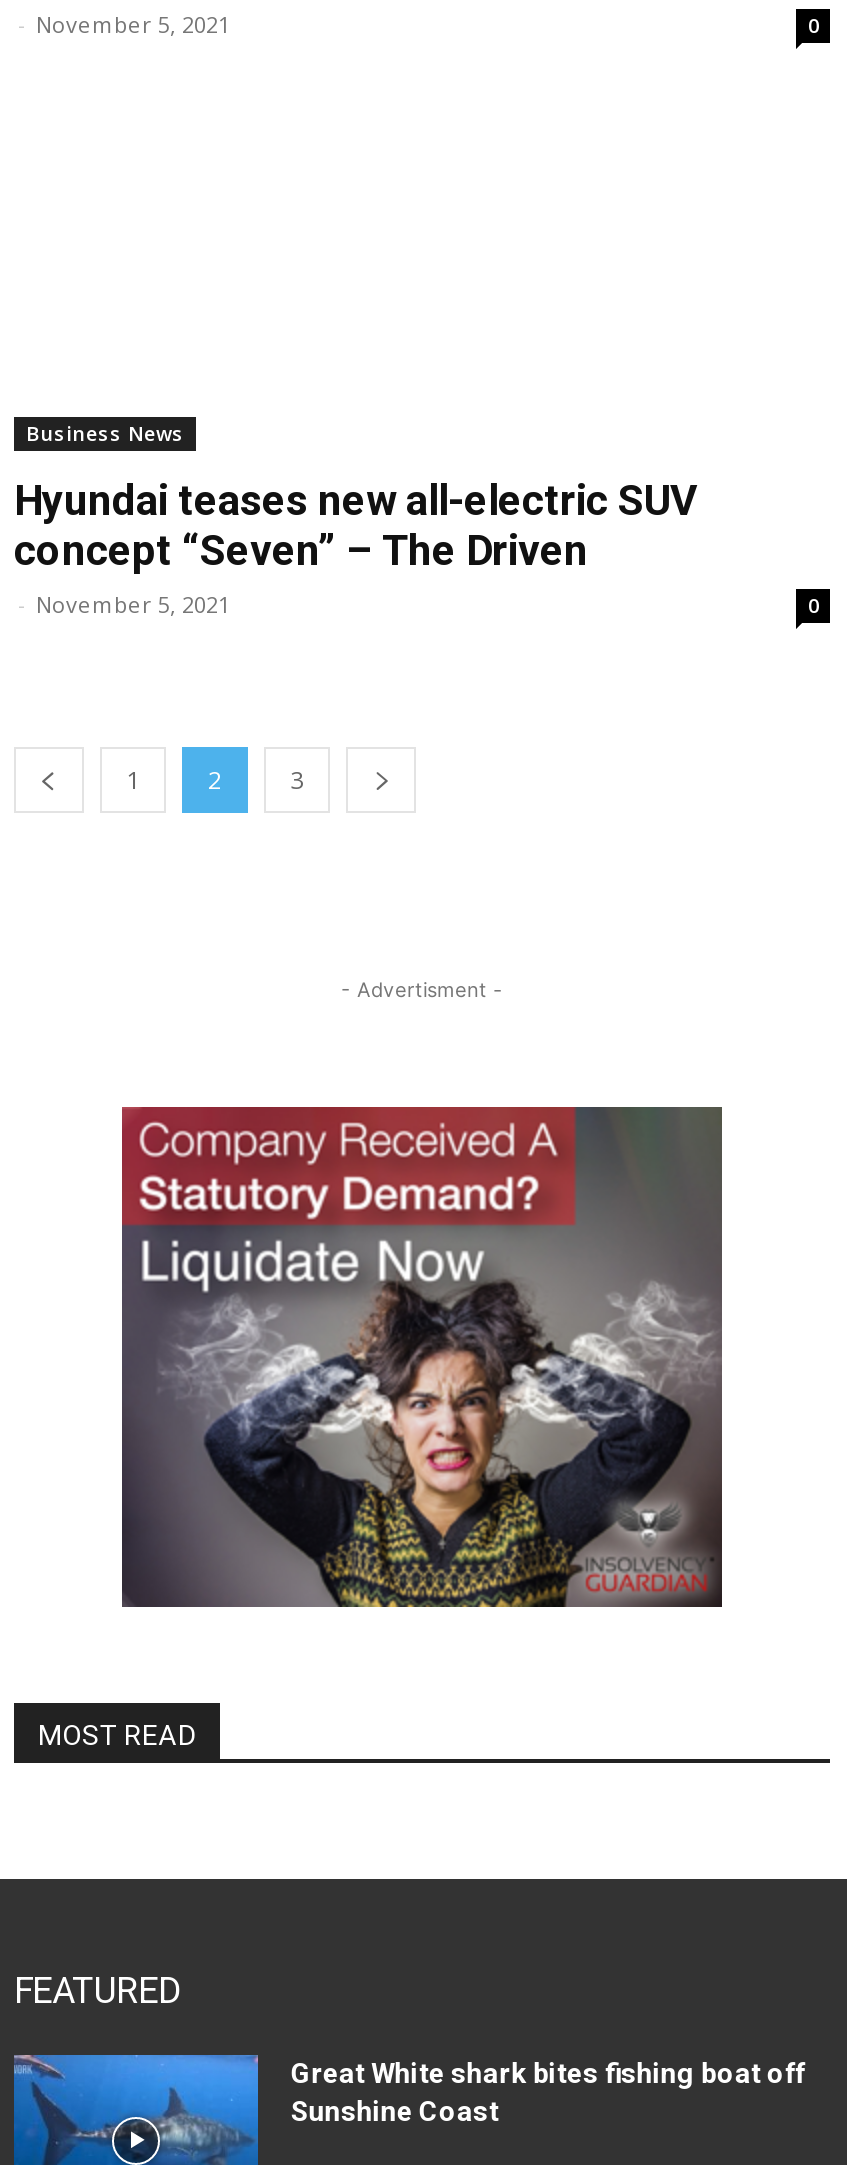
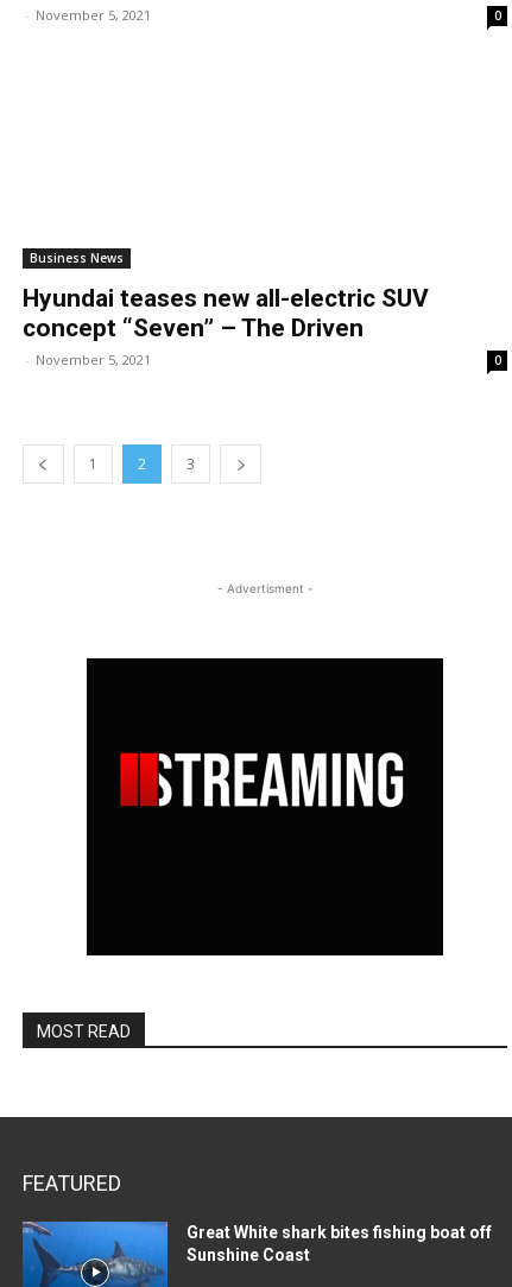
[120,1105,724,1609] [image] -> [86,657,443,957] [image]

